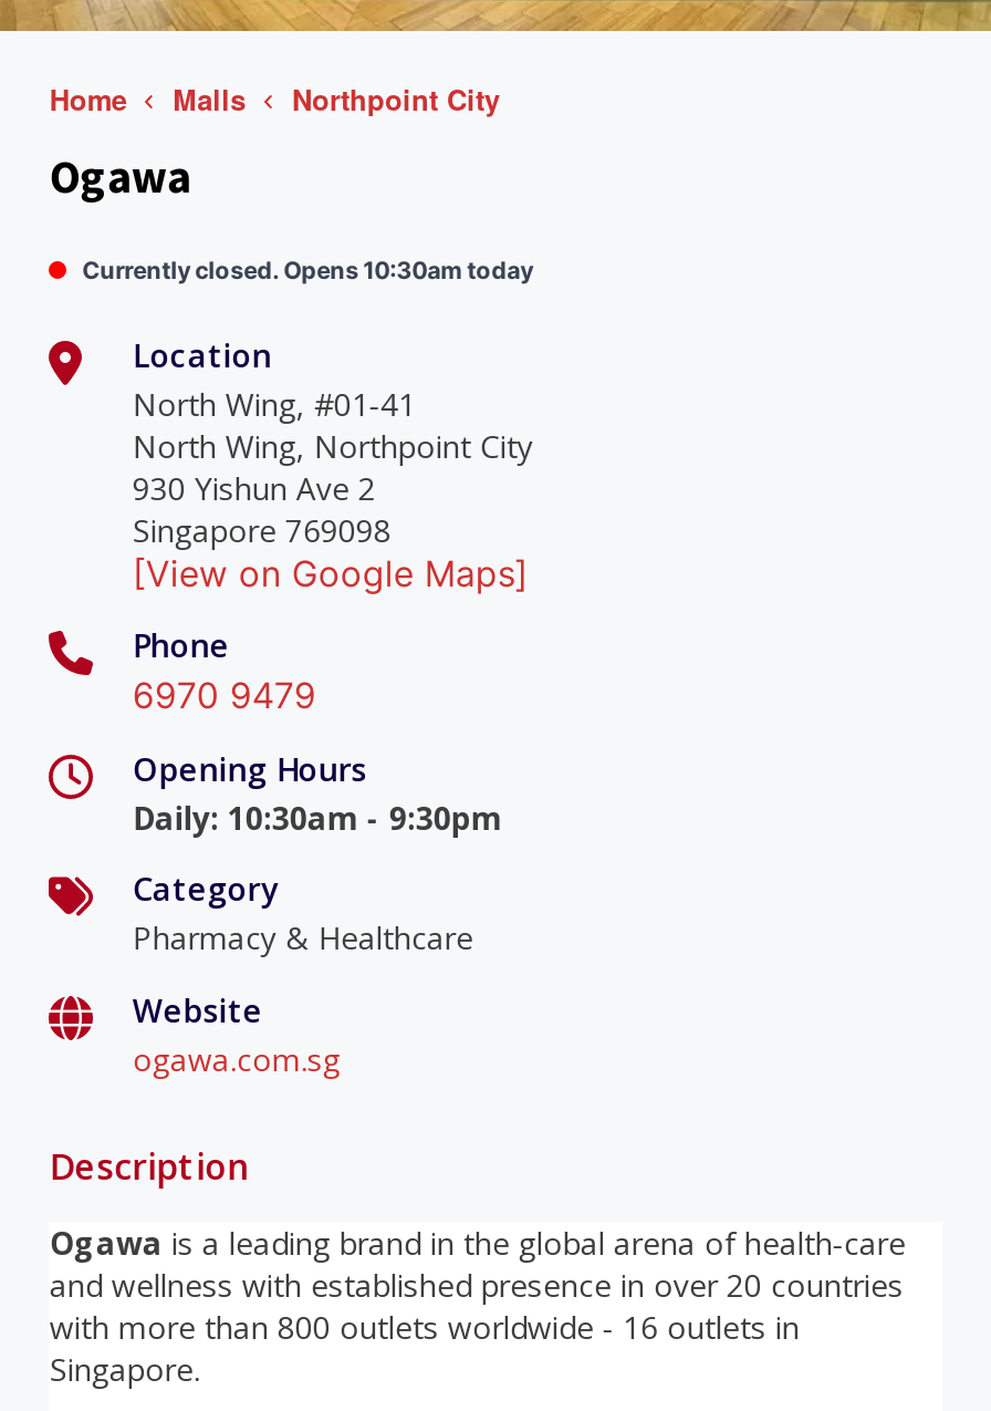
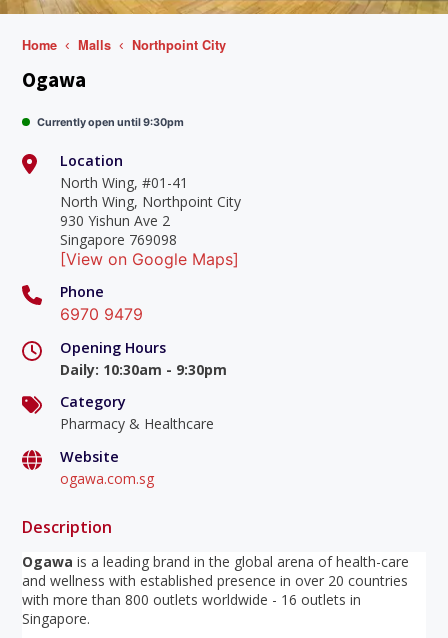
[82,256,533,285] Currently closed. Opens 10:30am today -> [37,116,184,129] Currently open until 9:30pm

